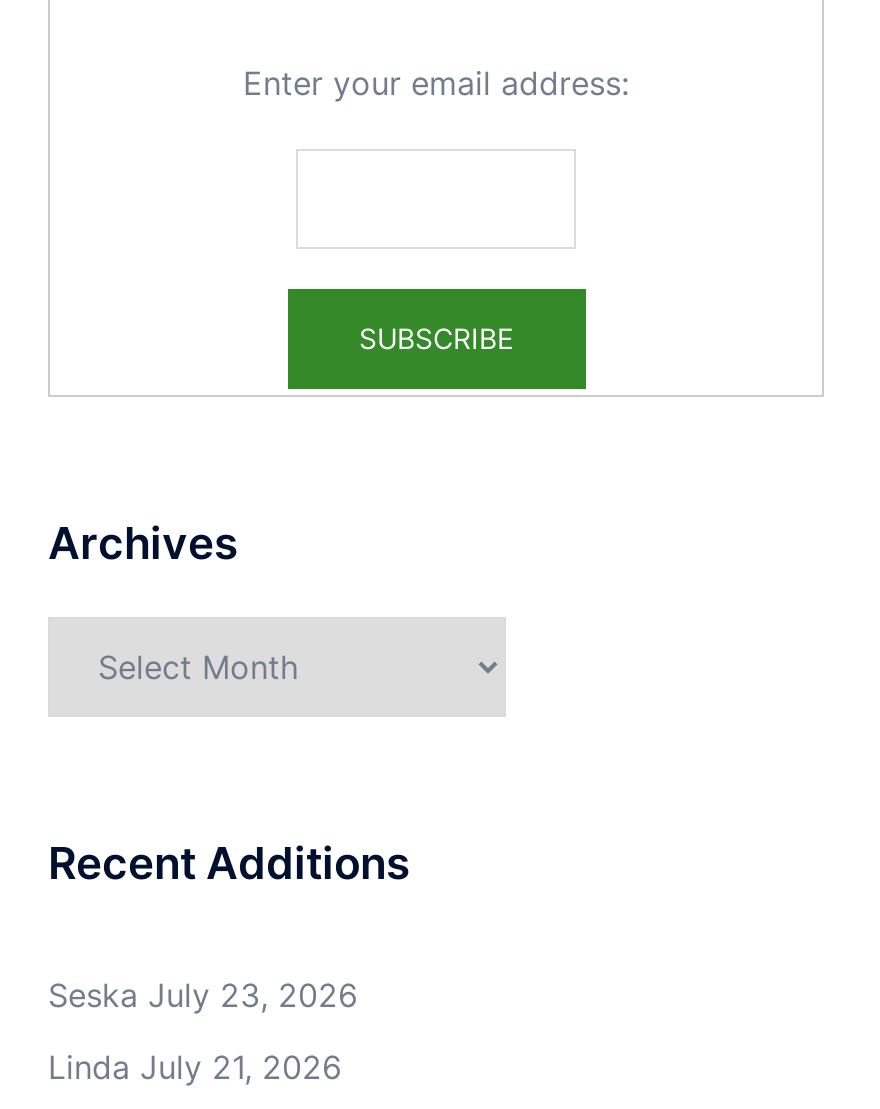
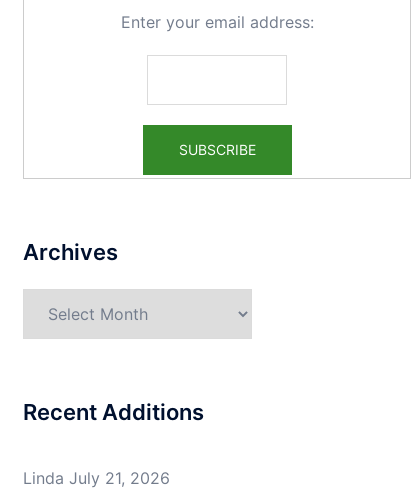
[48,975,358,1015] Seska July 23, 2026 -> none

